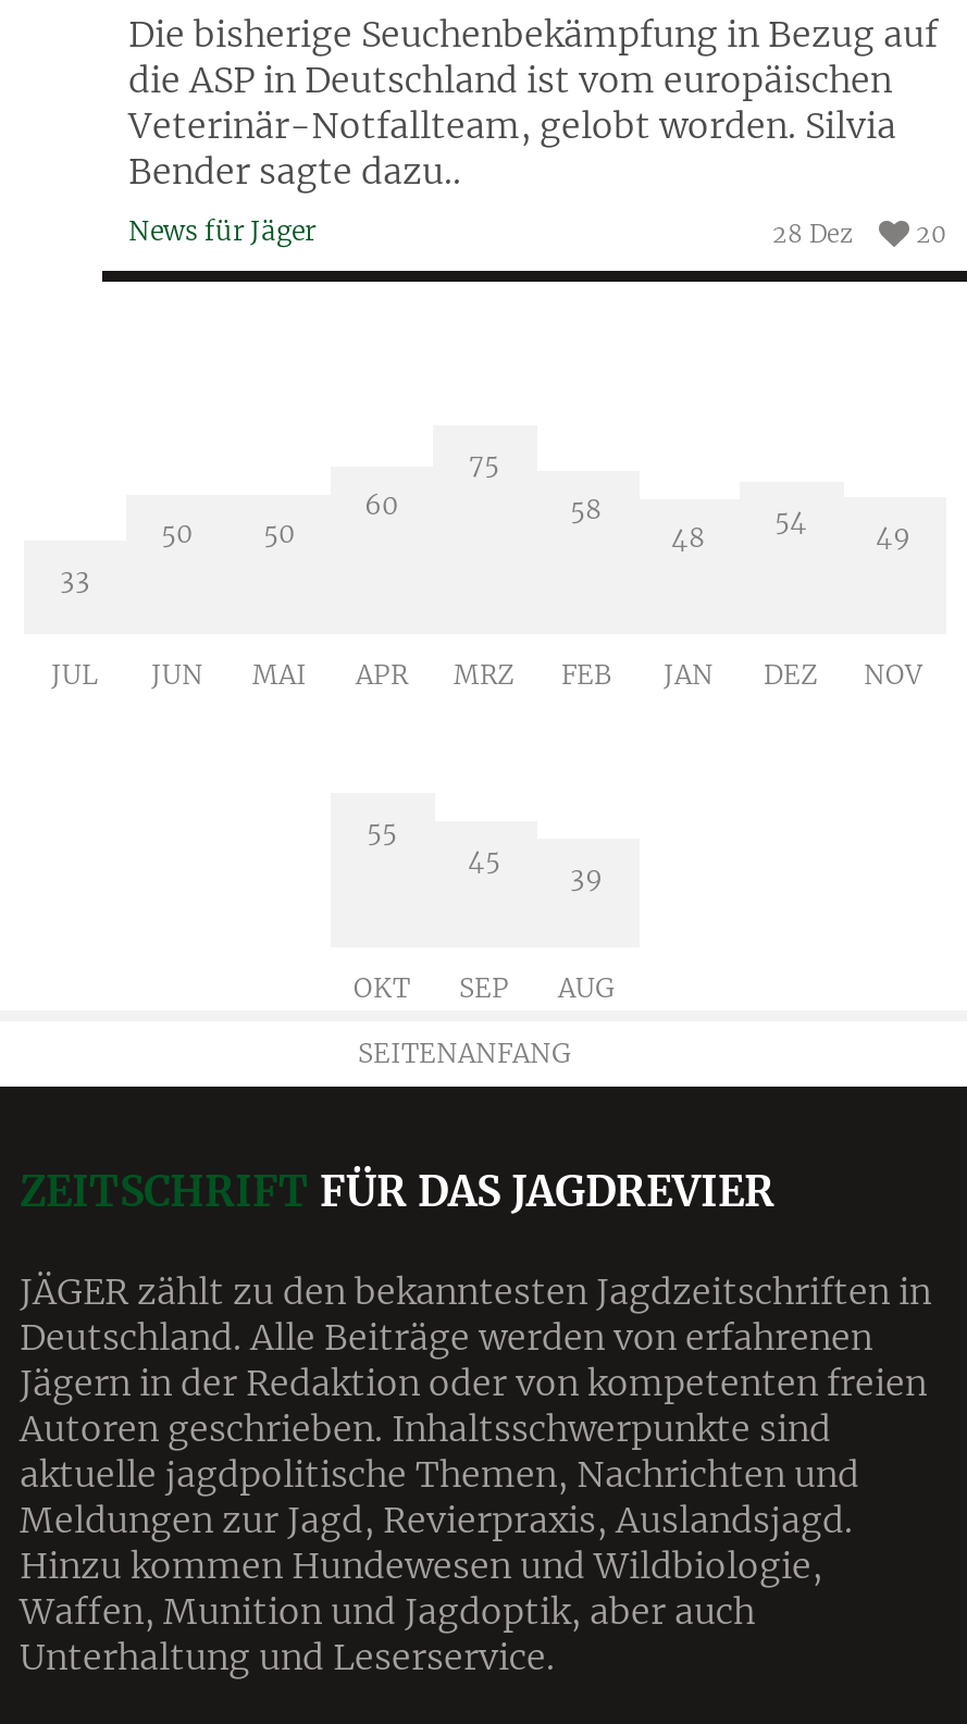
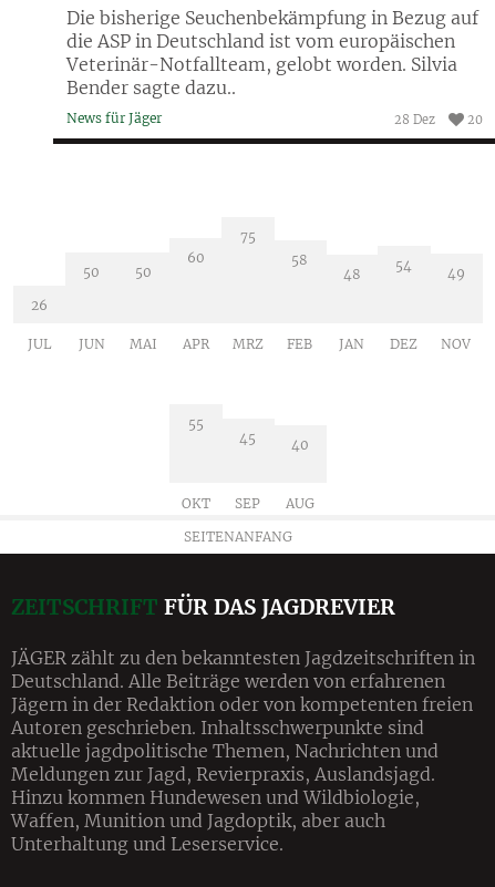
[60,563,90,596] 33 -> [31,297,48,314] 26
[570,859,603,892] 39 -> [291,437,308,453] 40

